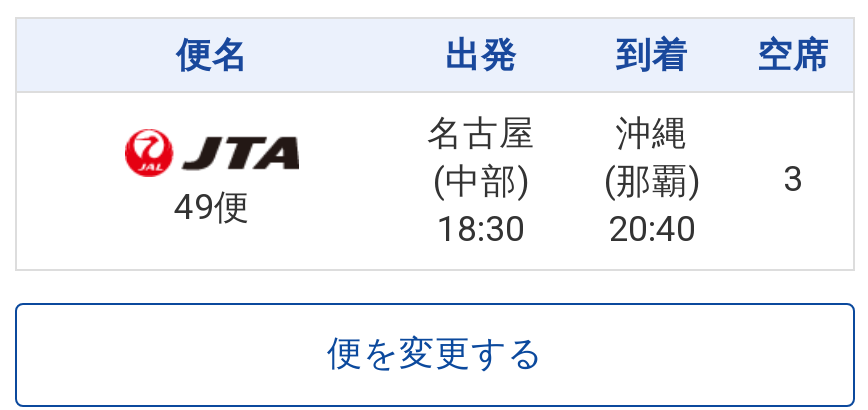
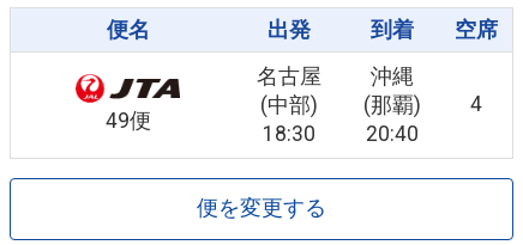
[783,159,803,199] 3 -> [470,92,482,116] 4

